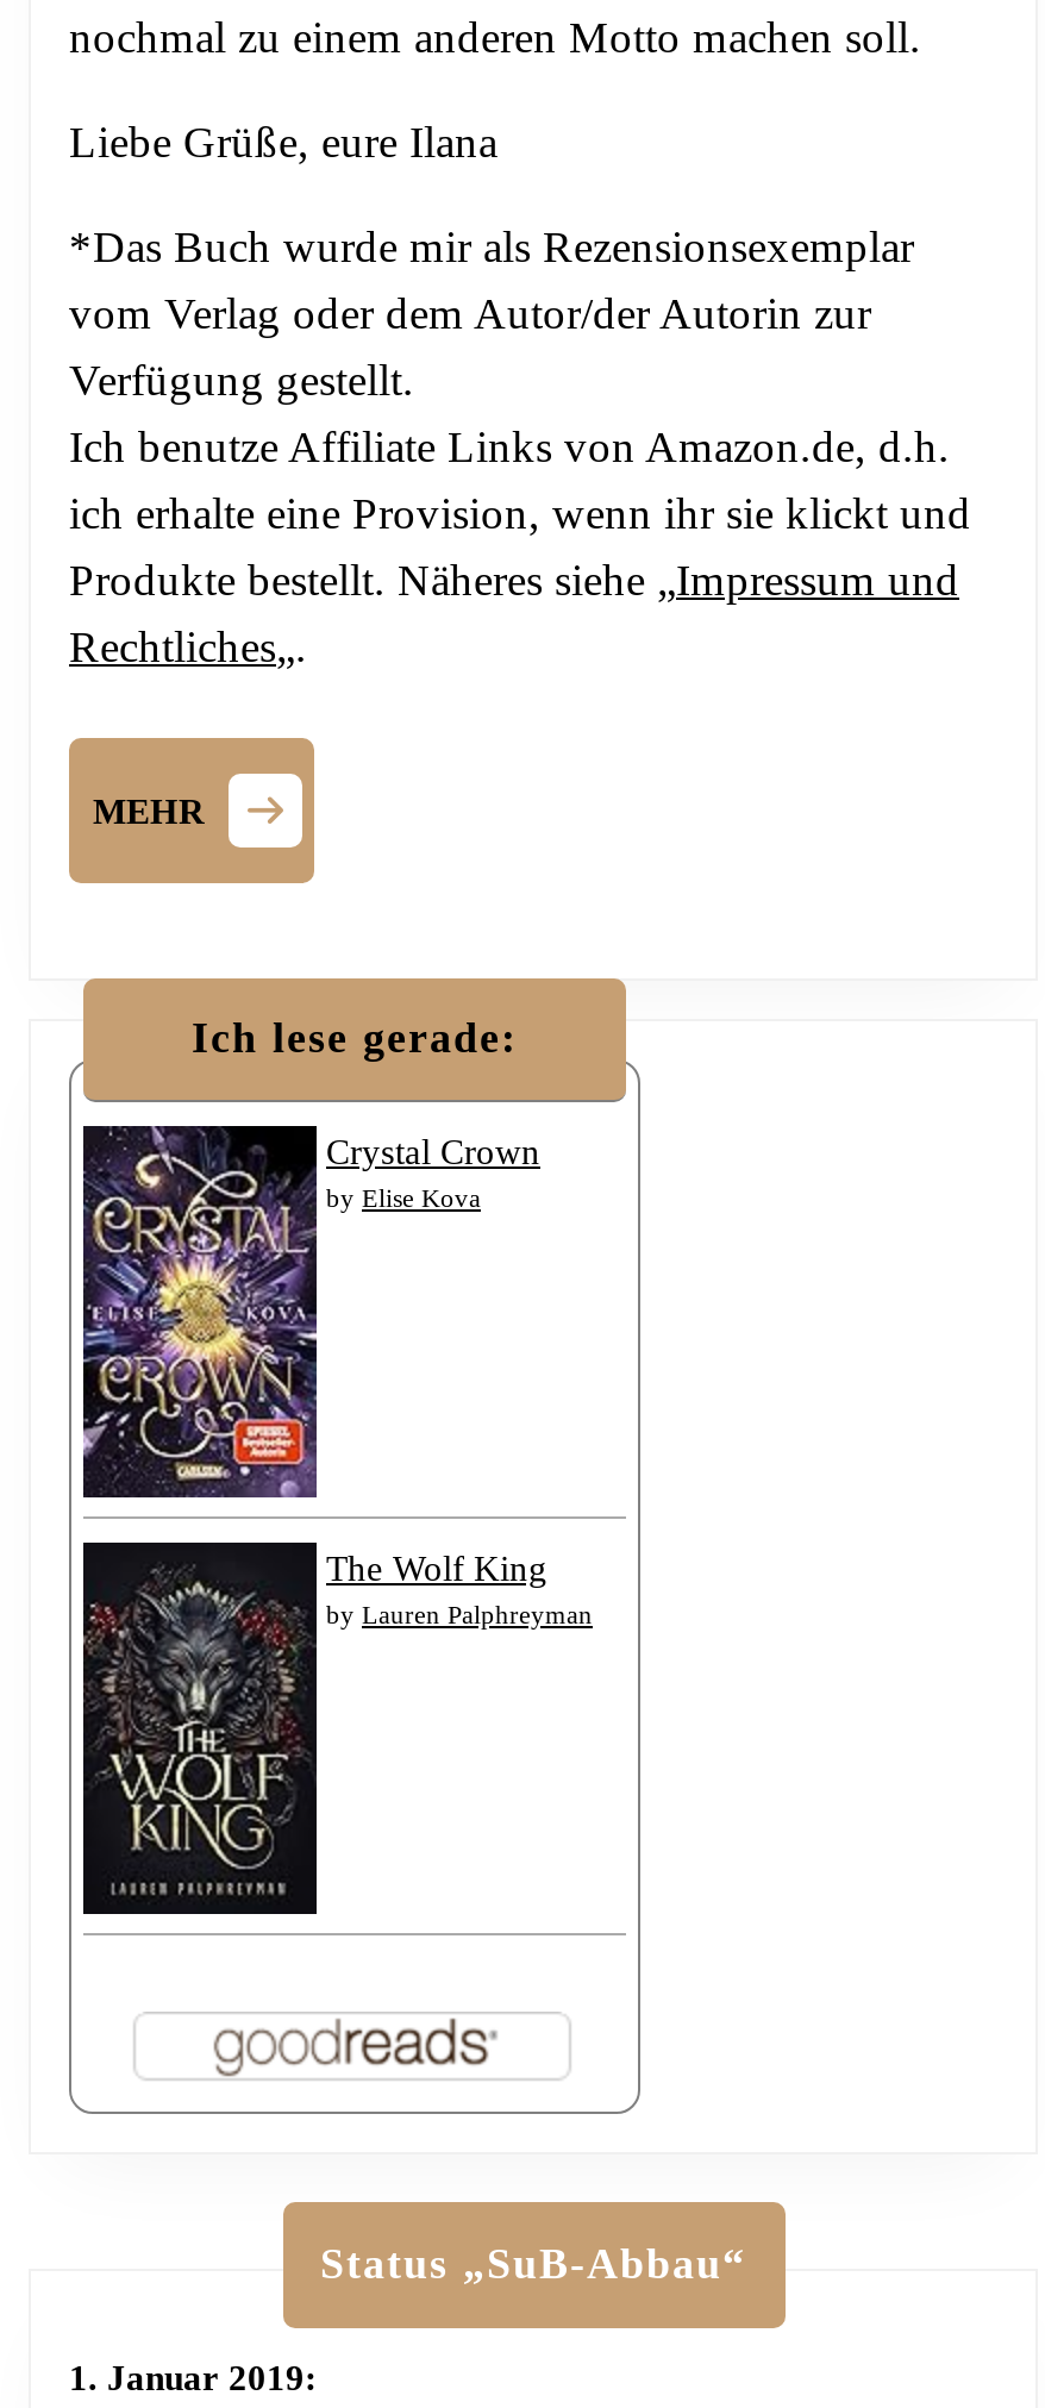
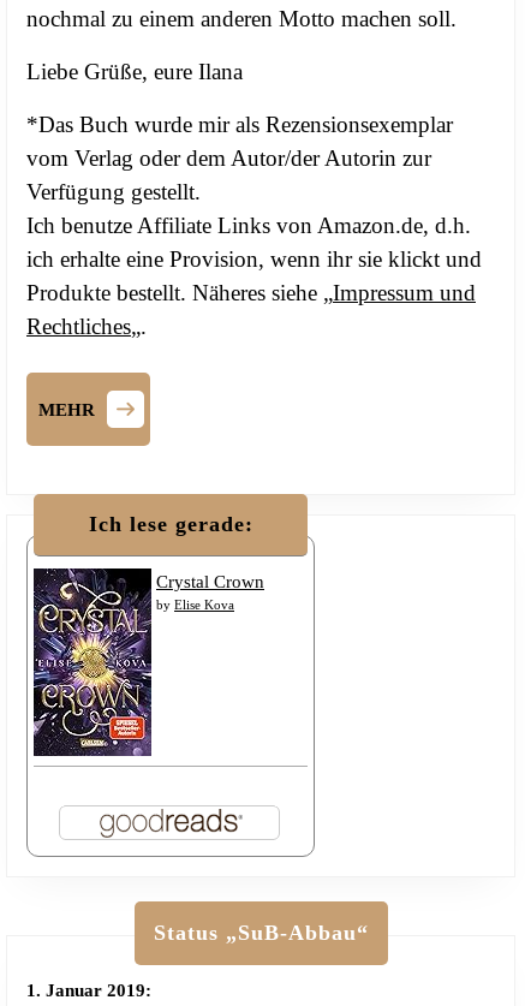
[81,1545,593,1916] [image] | The Wolf King | by Lauren Palphreyman -> none

